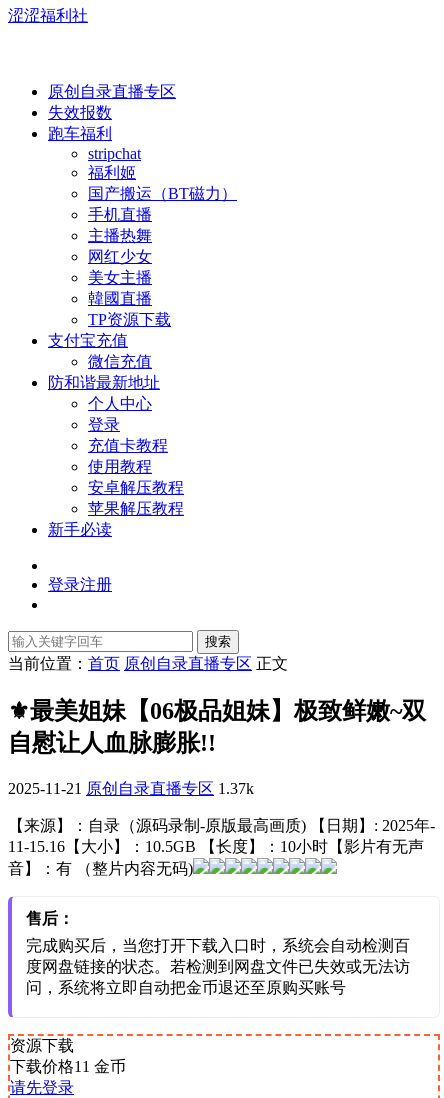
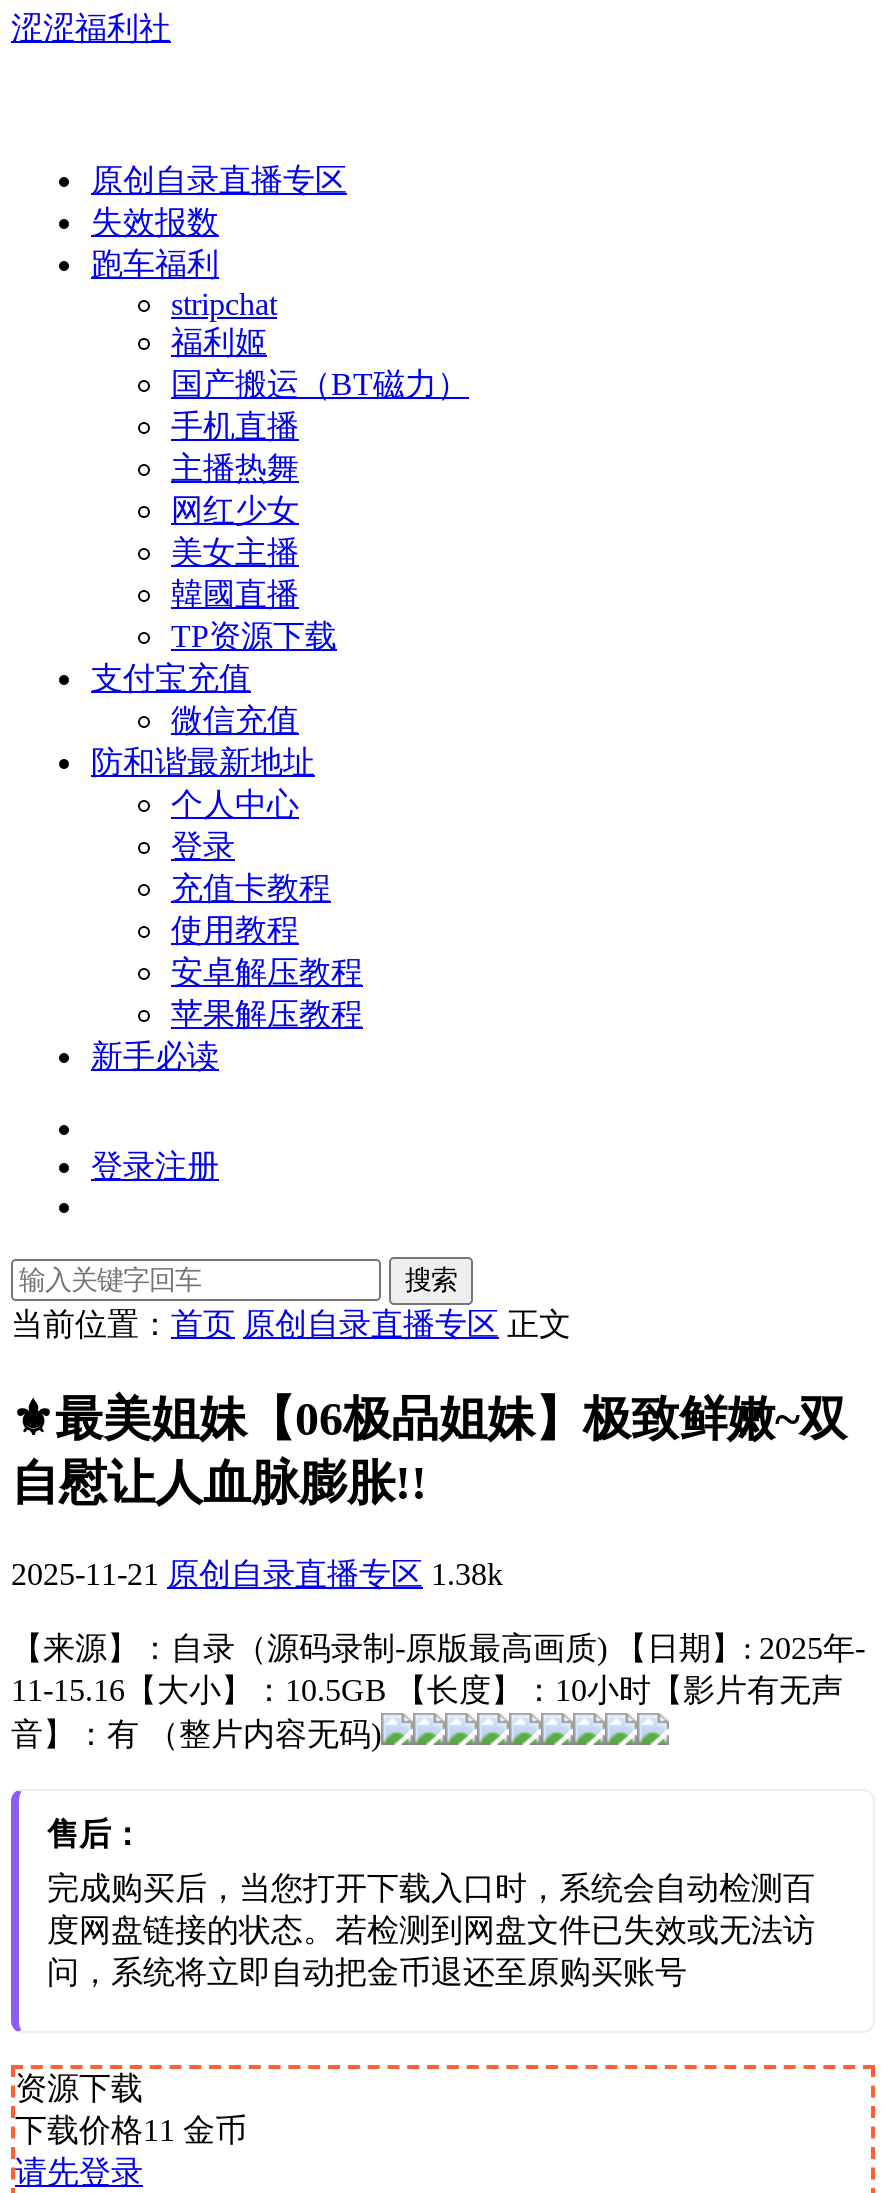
[8,780,254,797] 2025-11-21 原创自录直播专区 1.37k -> [11,1557,503,1591] 2025-11-21 原创自录直播专区 1.38k

